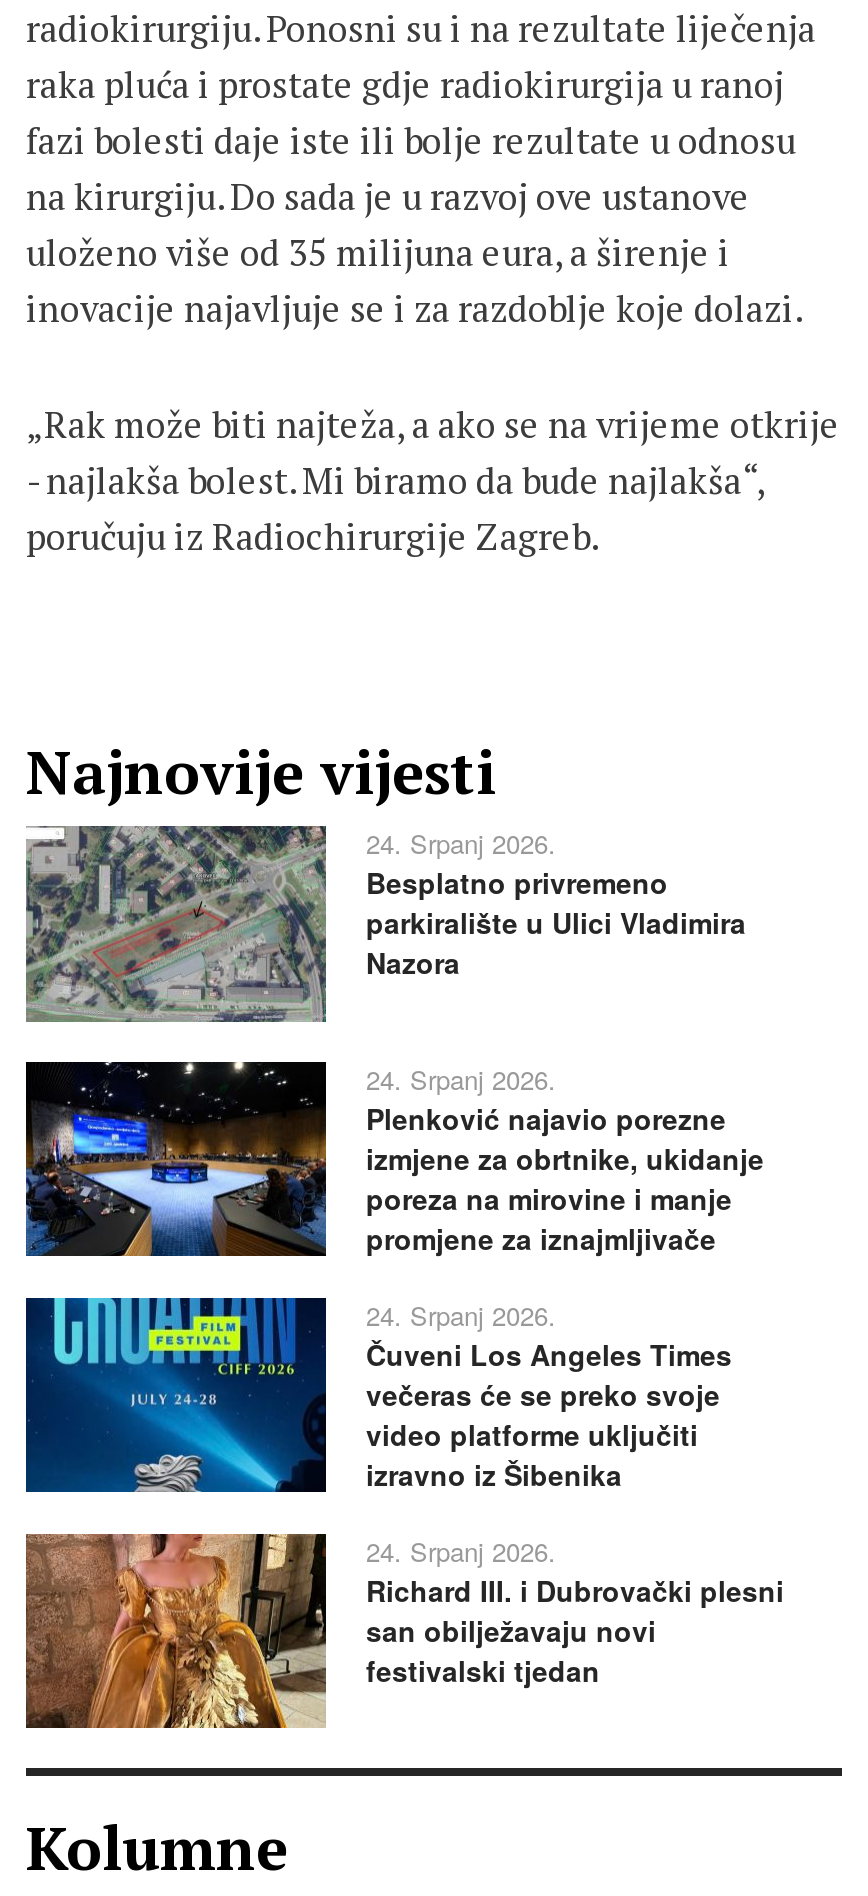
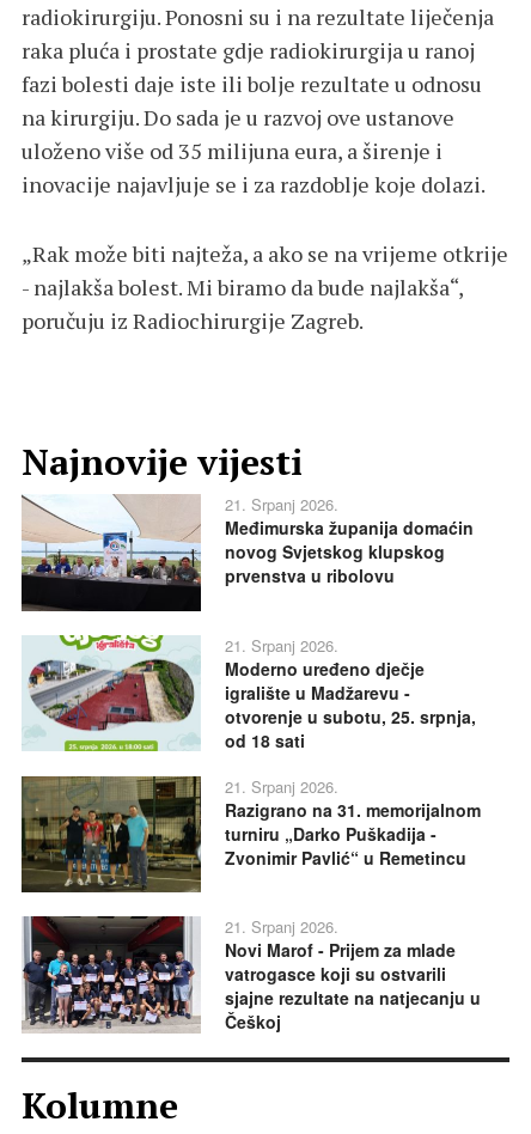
[24,824,746,1024] [image] | 24. Srpanj 2026. | Besplatno privremeno | parkiralište u Ulici Vladimira | Nazora -> [20,493,474,611] [image] | 21. Srpanj 2026. | Međimurska županija domaćin | novog Svjetskog klupskog | prvenstva u ribolovu
[24,1060,764,1258] [image] | 24. Srpanj 2026. | Plenković najavio porezne | izmjene za obrtnike, ukidanje | poreza na mirovine i manje | promjene za iznajmljivače -> [22,634,476,752] [image] | 21. Srpanj 2026. | Moderno uređeno dječje | igralište u Madžarevu - | otvorenje u subotu, 25. srpnja, | od 18 sati
[26,1296,732,1494] [image] | 24. Srpanj 2026. | Čuveni Los Angeles Times | večeras će se preko svoje | video platforme uključiti | izravno iz Šibenika -> [22,775,481,894] [image] | 21. Srpanj 2026. | Razigrano na 31. memorijalnom | turniru „Darko Puškadija - | Zvonimir Pavlić“ u Remetincu
[24,1532,784,1730] [image] | 24. Srpanj 2026. | Richard III. i Dubrovački plesni | san obilježavaju novi | festivalski tjedan -> [22,915,481,1034] [image] | 21. Srpanj 2026. | Novi Marof - Prijem za mlade | vatrogasce koji su ostvarili | sjajne rezultate na natjecanju u | Češkoj

